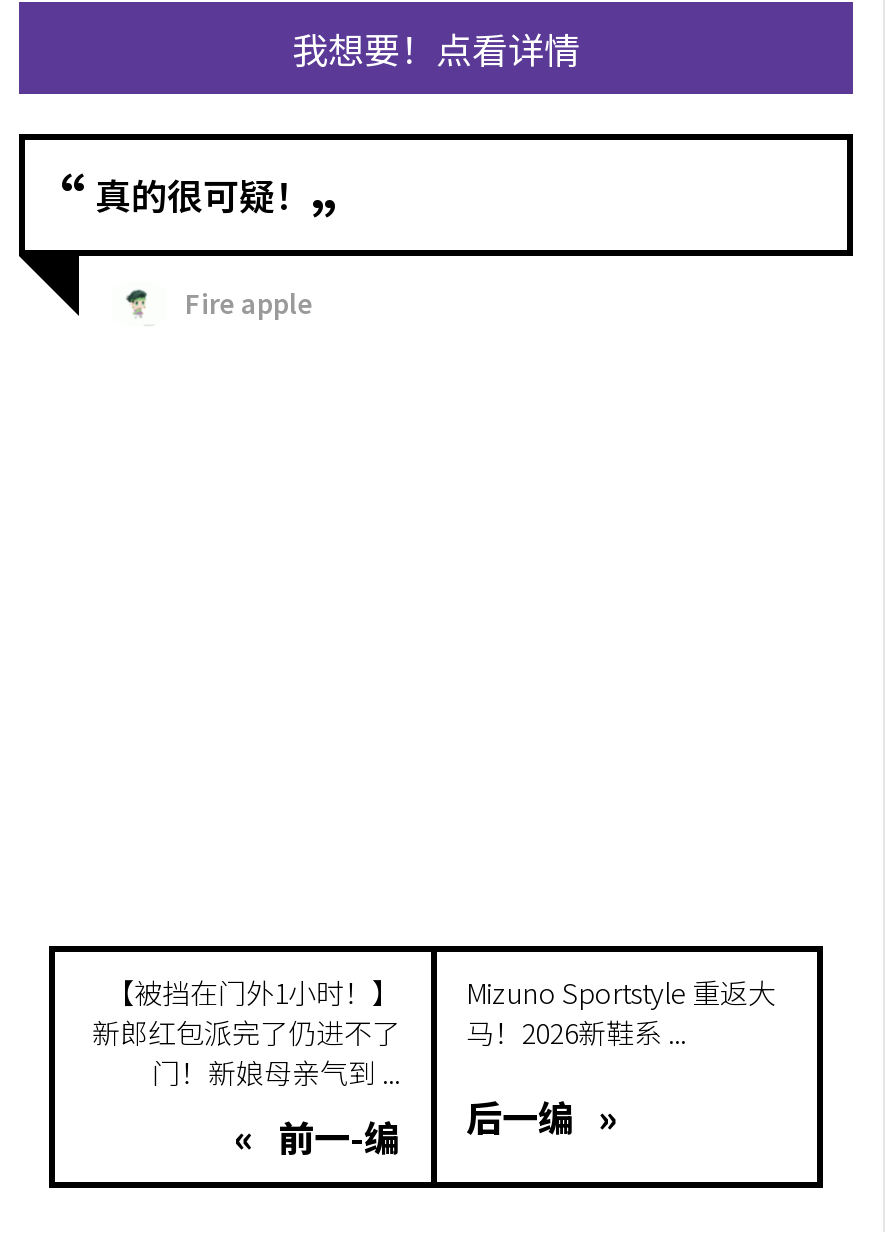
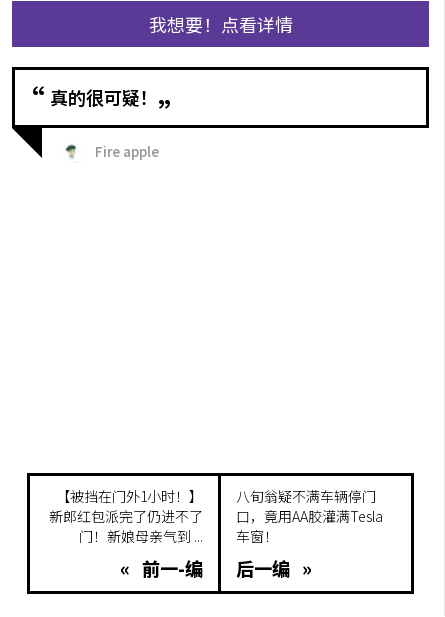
[466,972,776,1052] Mizuno Sportstyle 重返大 | 马！2026新鞋系 ... -> [235,486,382,546] 八旬翁疑不满车辆停门 | 口，竟用AA胶灌满Tesla | 车窗！

